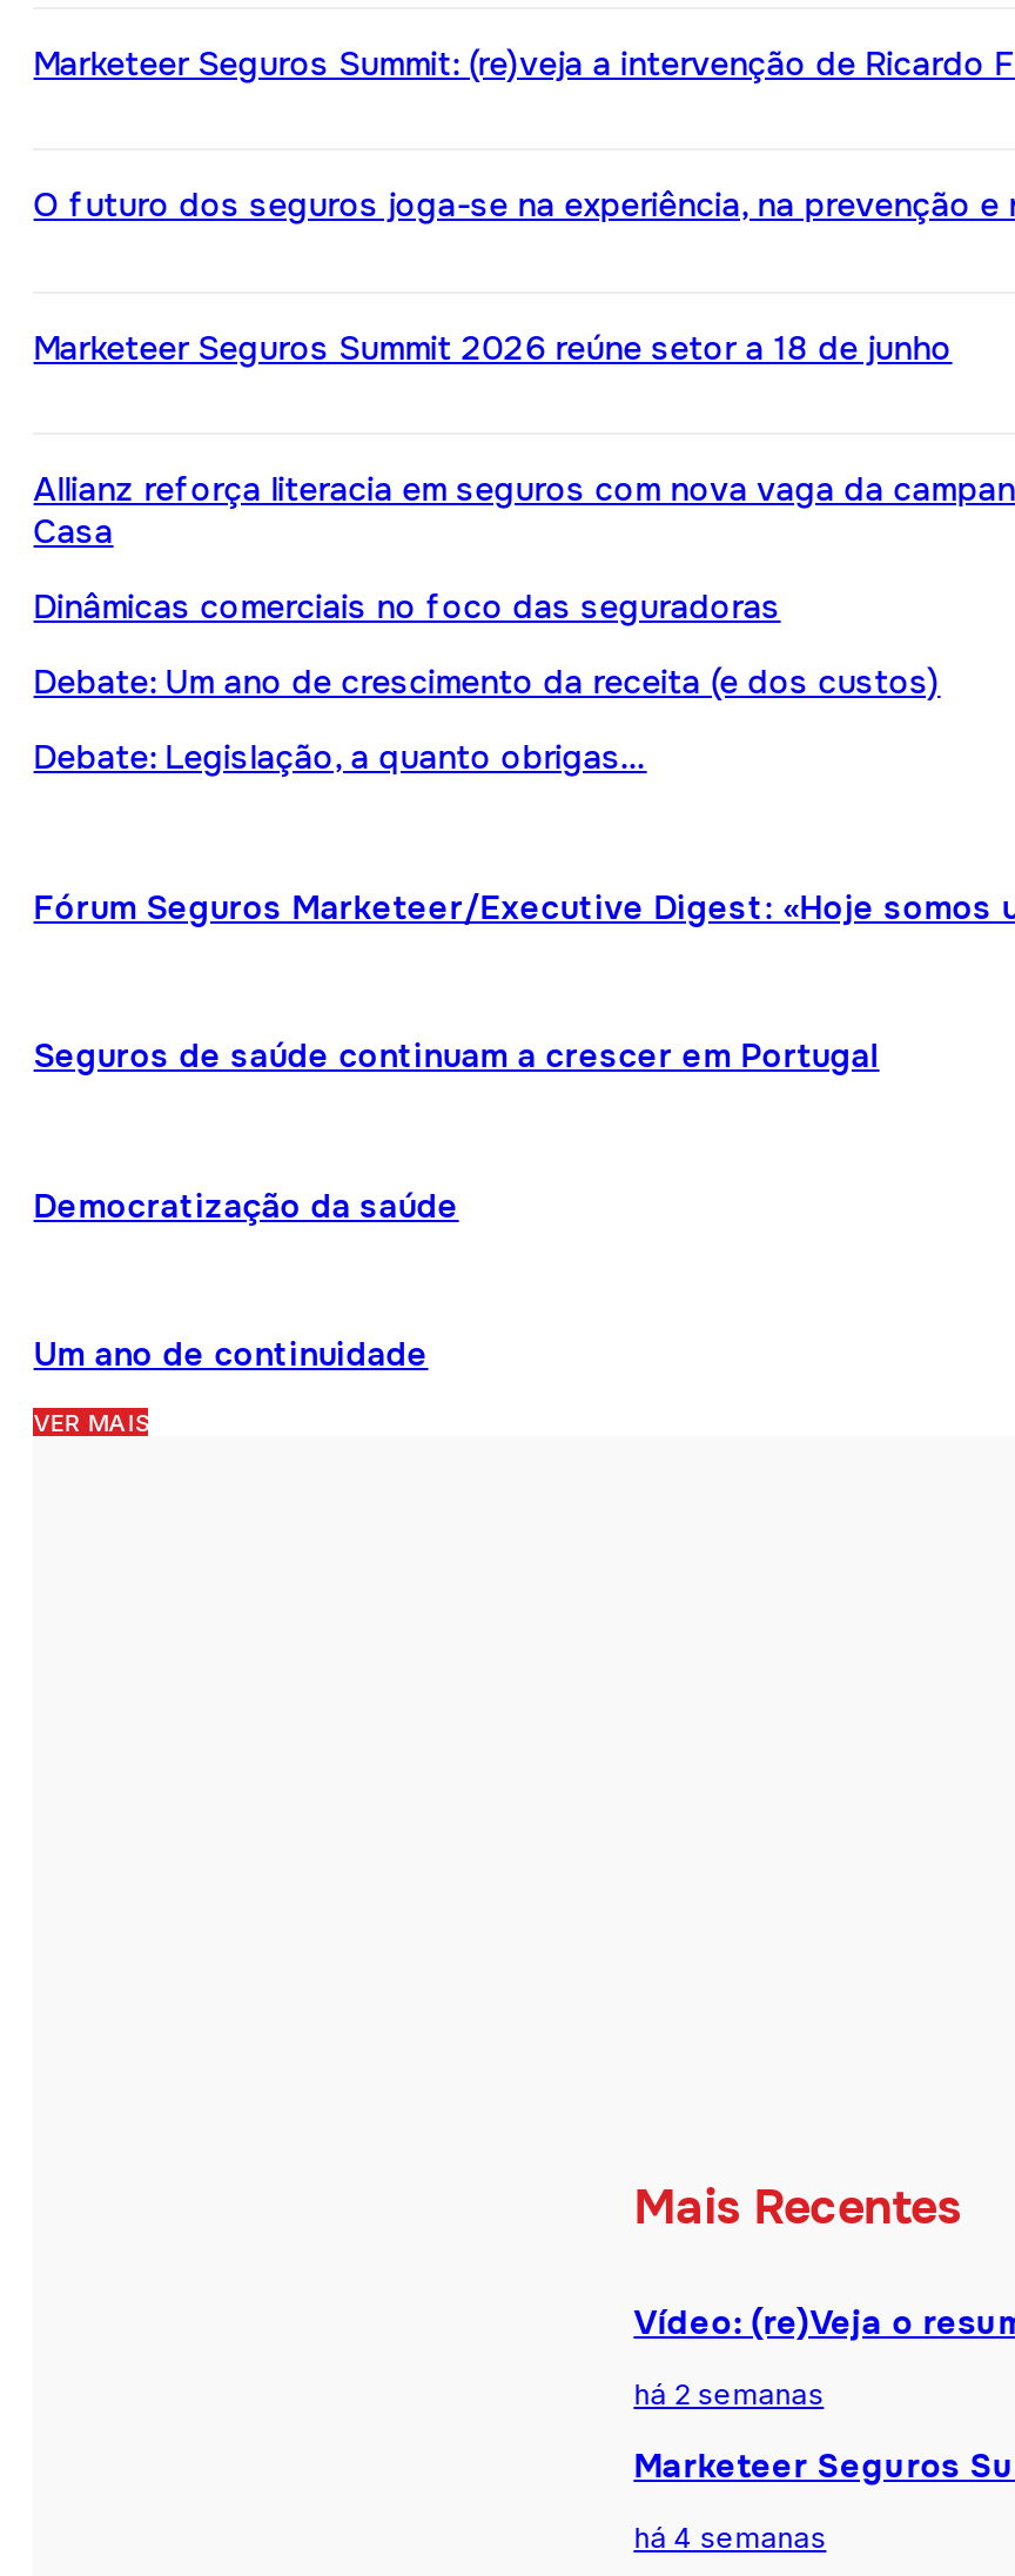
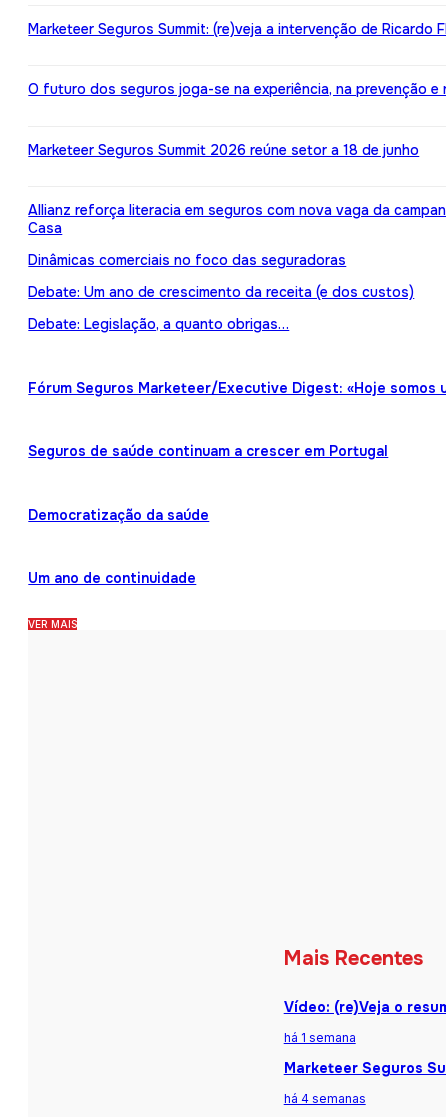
[634,2376,824,2412] há 2 semanas -> [284,1030,356,1045] há 1 semana

